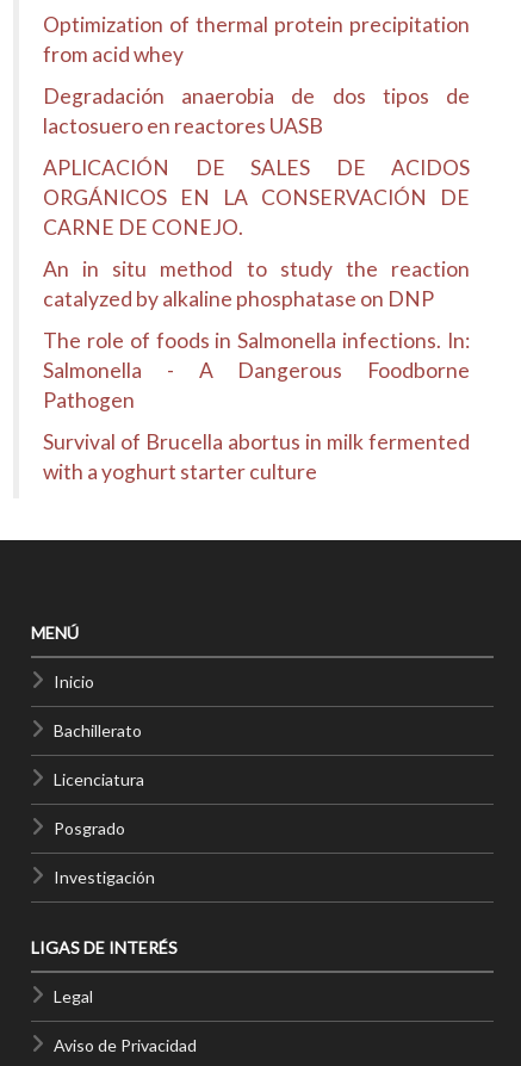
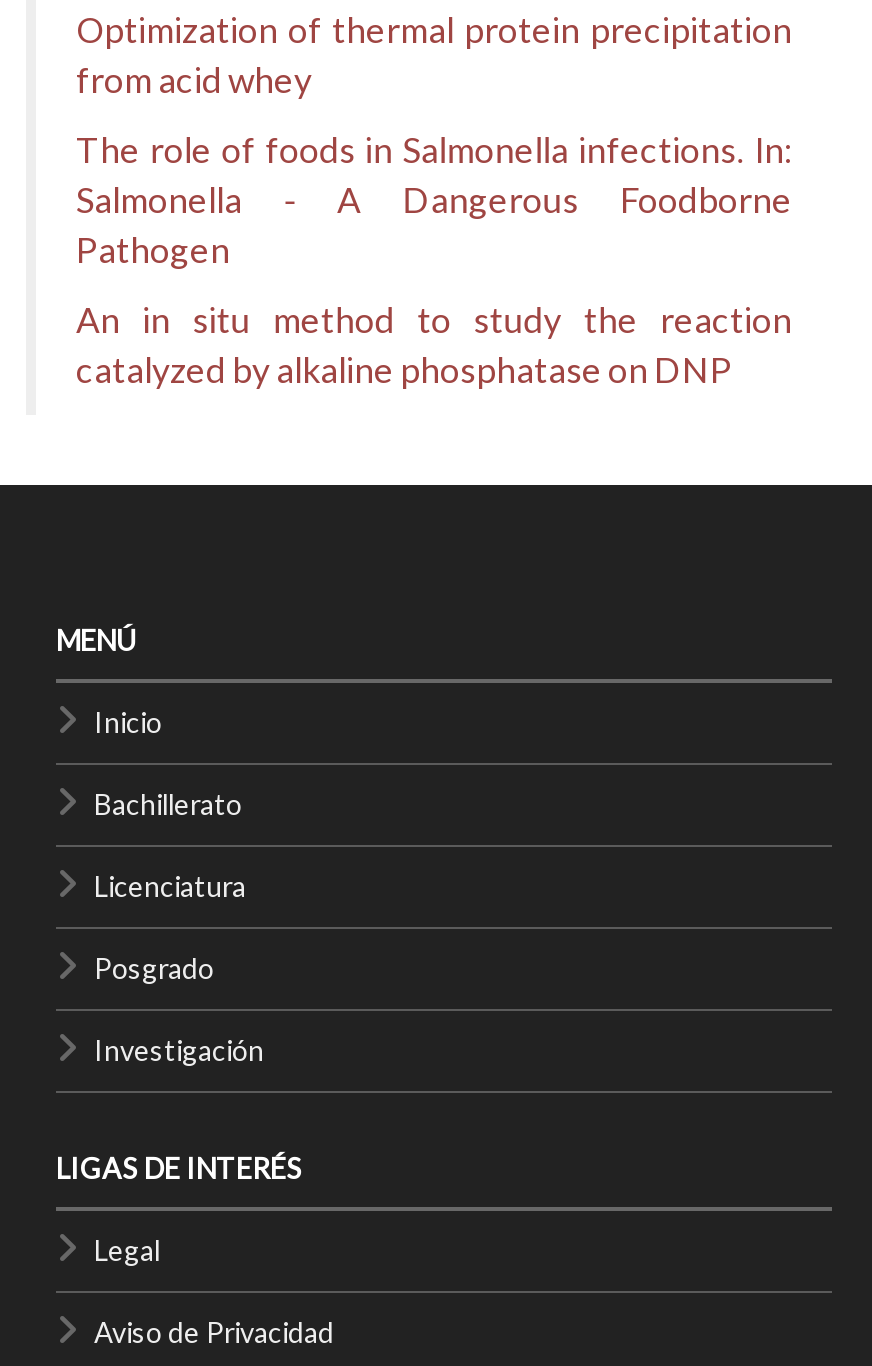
[43,83,470,240] Degradación anaerobia de dos tipos de | lactosuero en reactores UASB | APLICACIÓN DE SALES DE ACIDOS | ORGÁNICOS EN LA CONSERVACIÓN DE | CARNE DE CONEJO. -> none
moved [43,256,470,311] -> [76,299,792,391]: An in situ method to study the reaction | catalyzed by alkaline phosphatase on DNP
[43,429,470,484] Survival of Brucella abortus in milk fermented | with a yoghurt starter culture -> none

